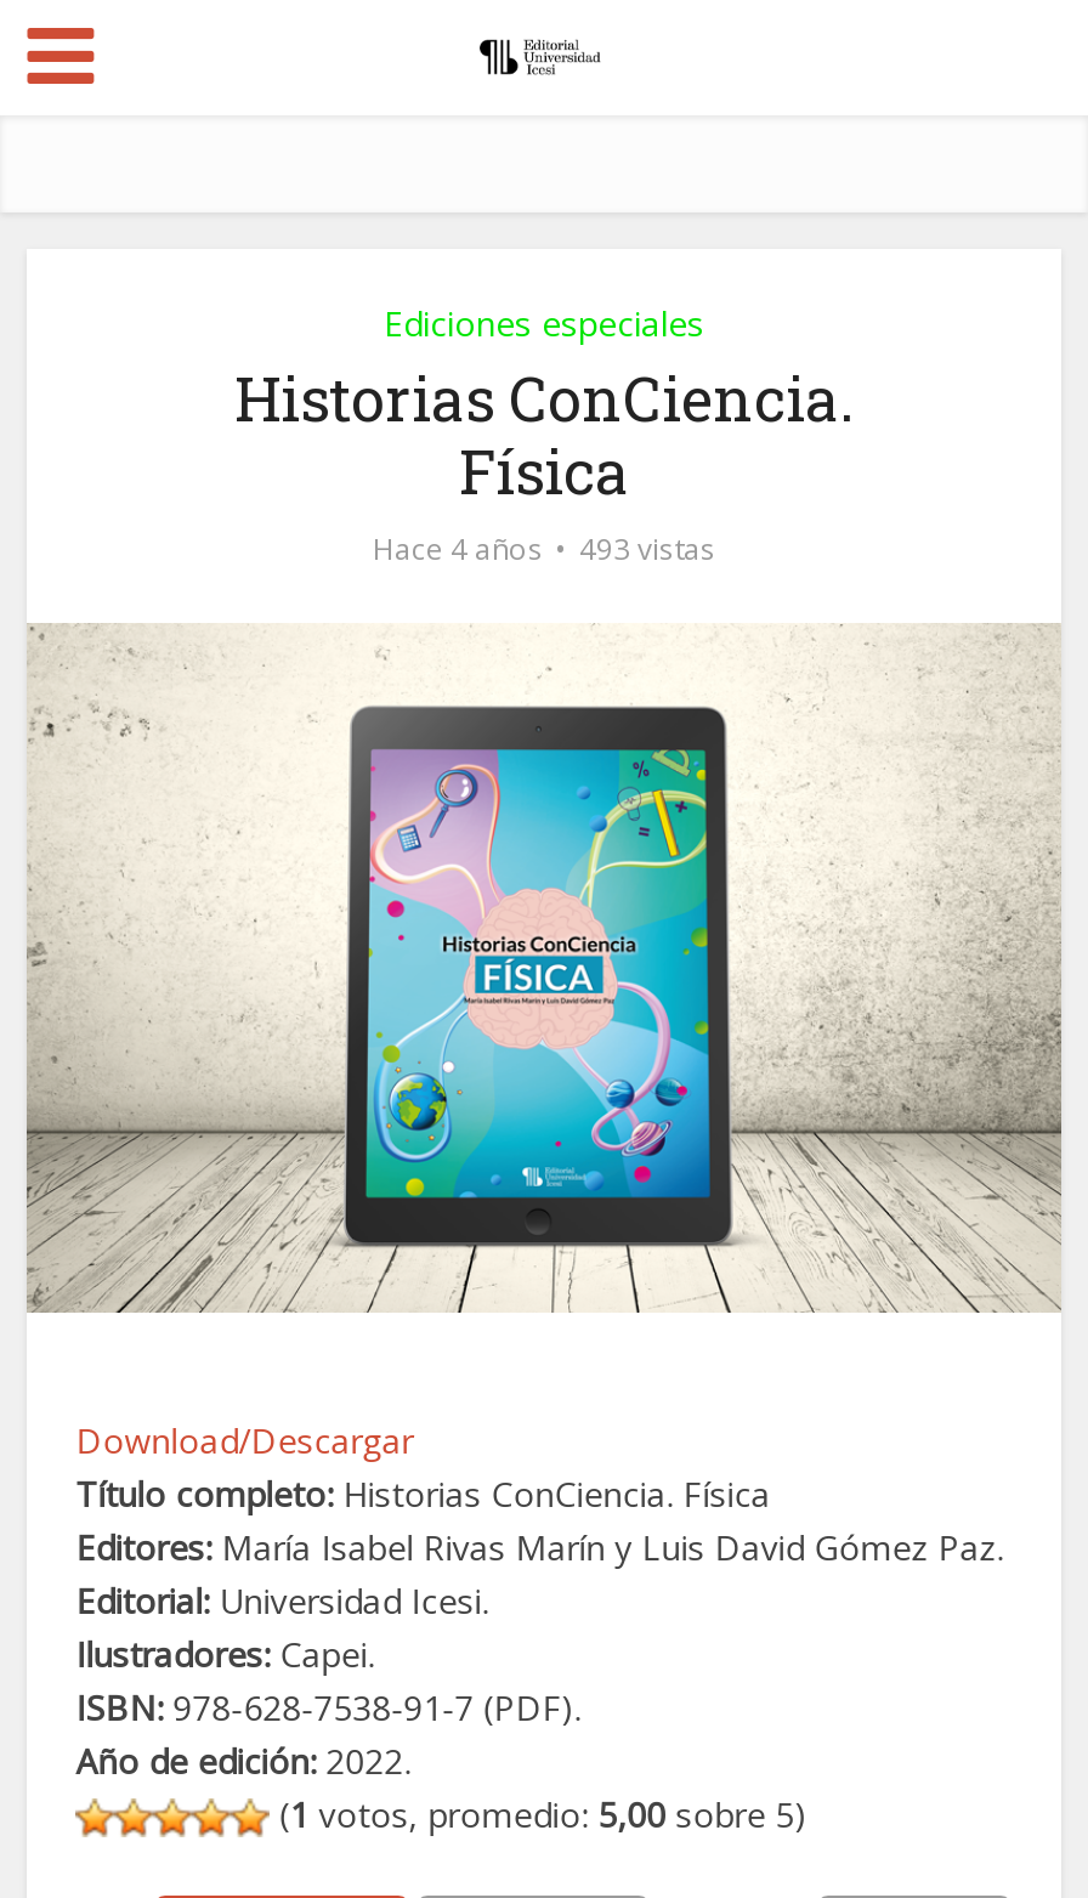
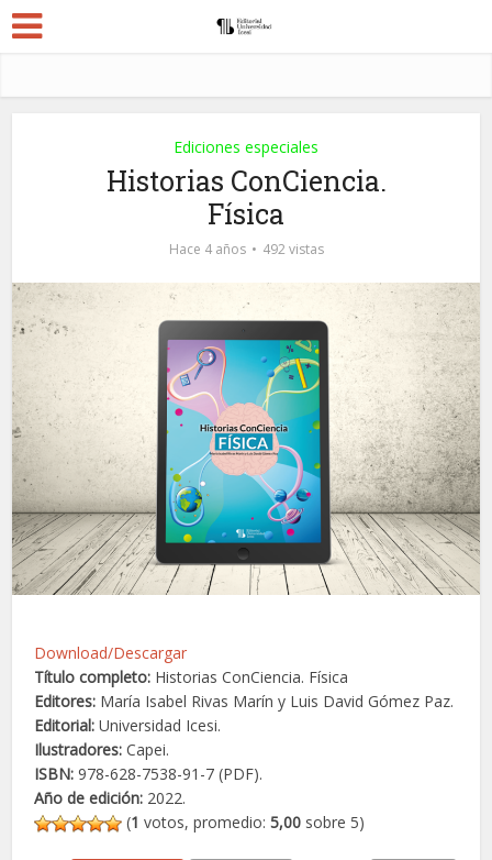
[373,528,715,570] Hace 4 años 493 vistas -> [169,240,323,258] Hace 4 años 492 vistas

